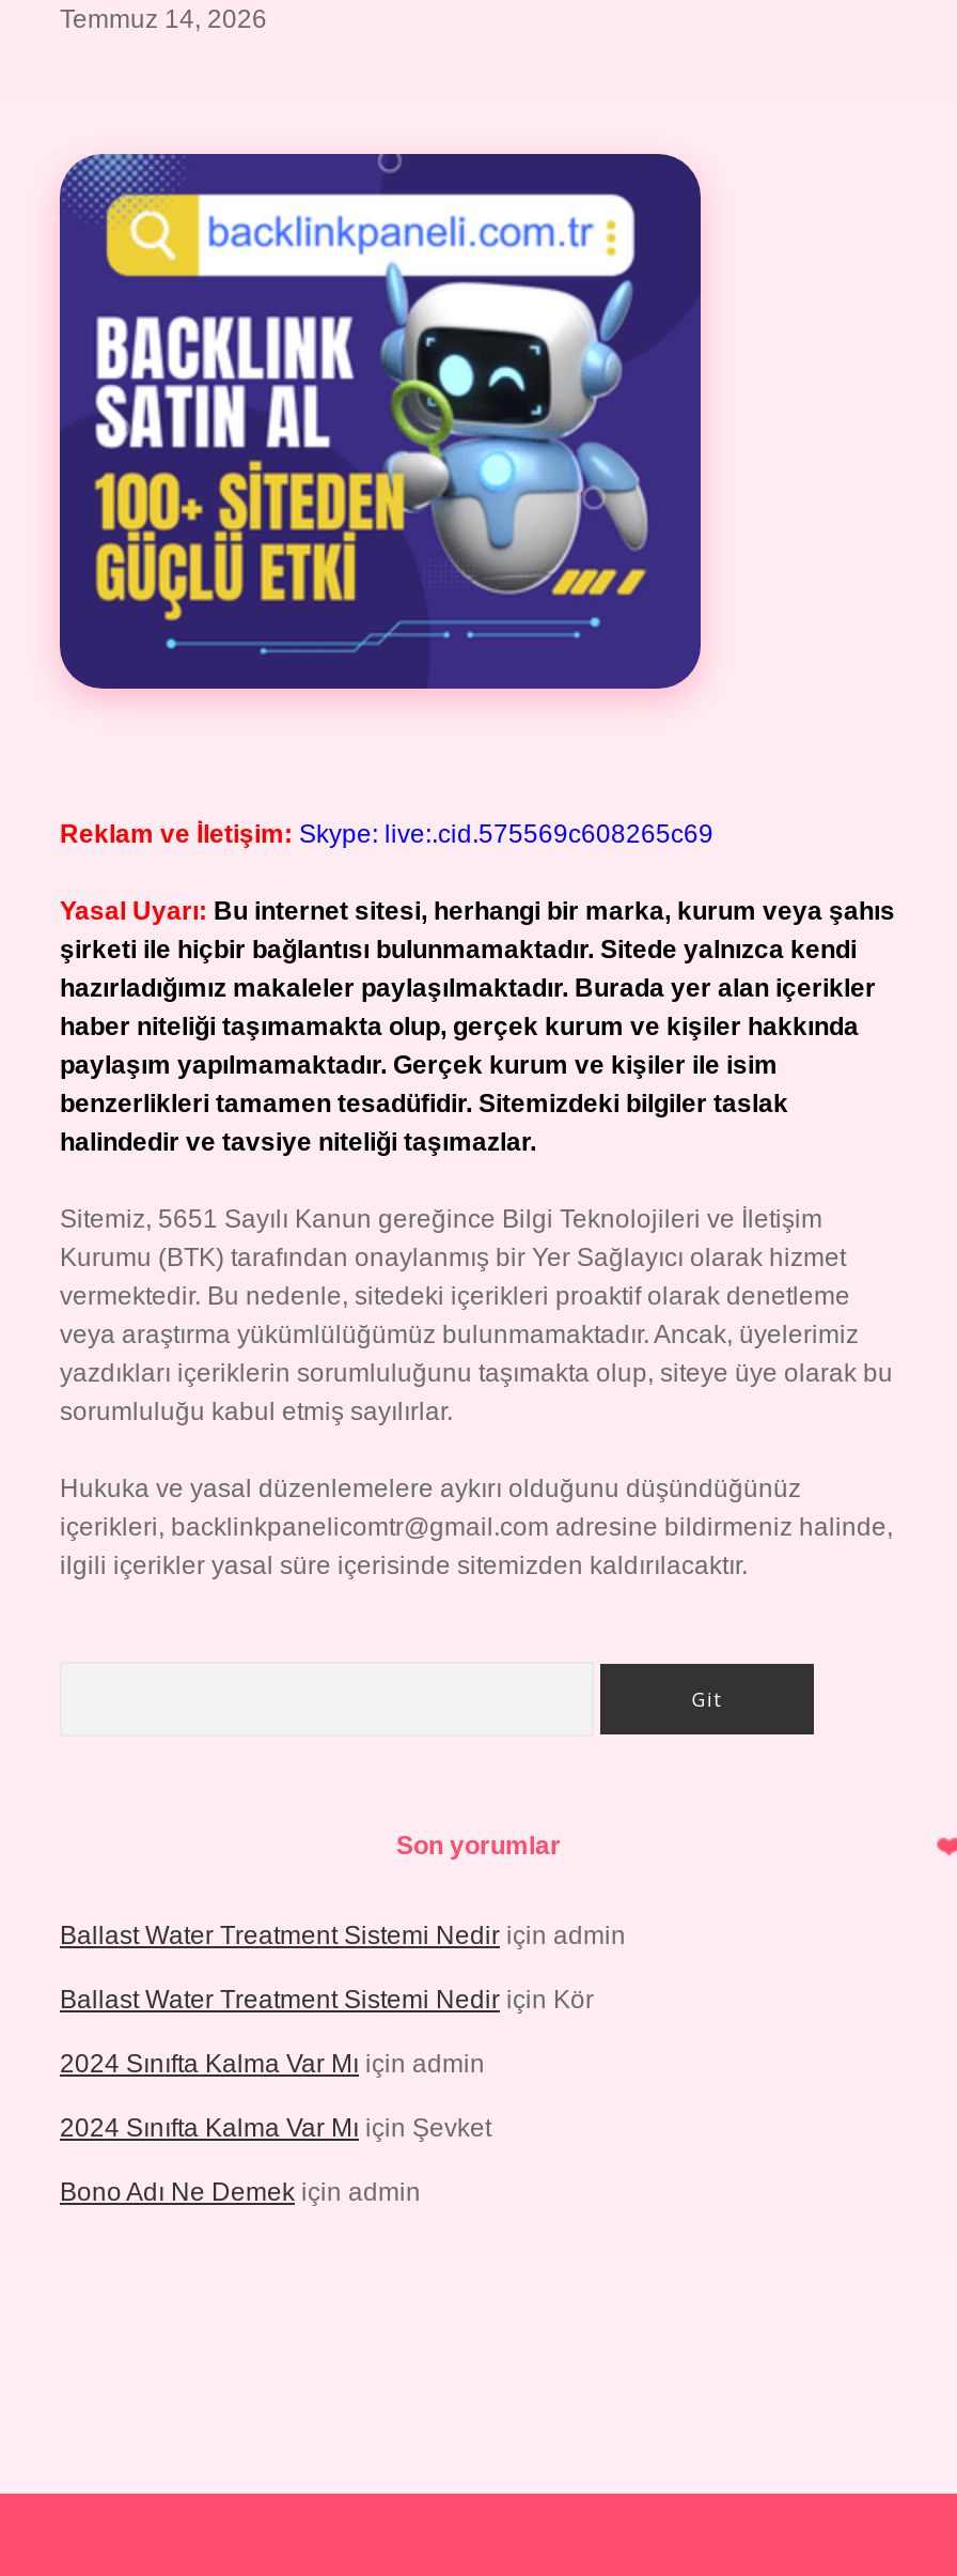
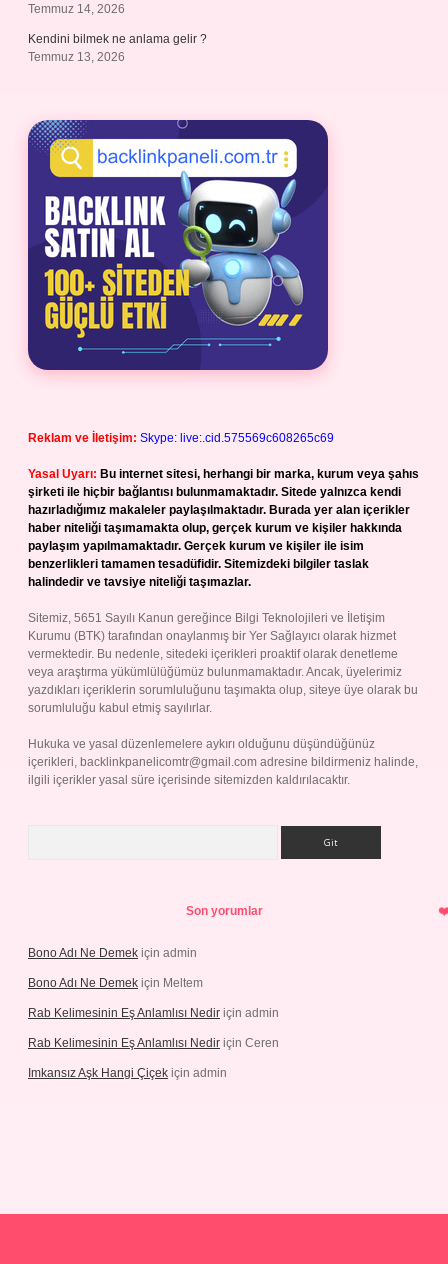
none -> [28,32,207,64] Kendini bilmek ne anlama gelir ? | Temmuz 13, 2026
[60,1921,626,2143] Ballast Water Treatment Sistemi Nedir için admin | Ballast Water Treatment Sistemi Nedir için Kör | 2024 Sınıfta Kalma Var Mı için admin | 2024 Sınıfta Kalma Var Mı için Şevket -> none
moved [60,2177,421,2207] -> [28,946,197,960]: Bono Adı Ne Demek için admin
none -> [28,976,279,1080] Bono Adı Ne Demek için Meltem | Rab Kelimesinin Eş Anlamlısı Nedir için admin | Rab Kelimesinin Eş Anlamlısı Nedir için Ceren | Imkansız Aşk Hangi Çiçek için admin

